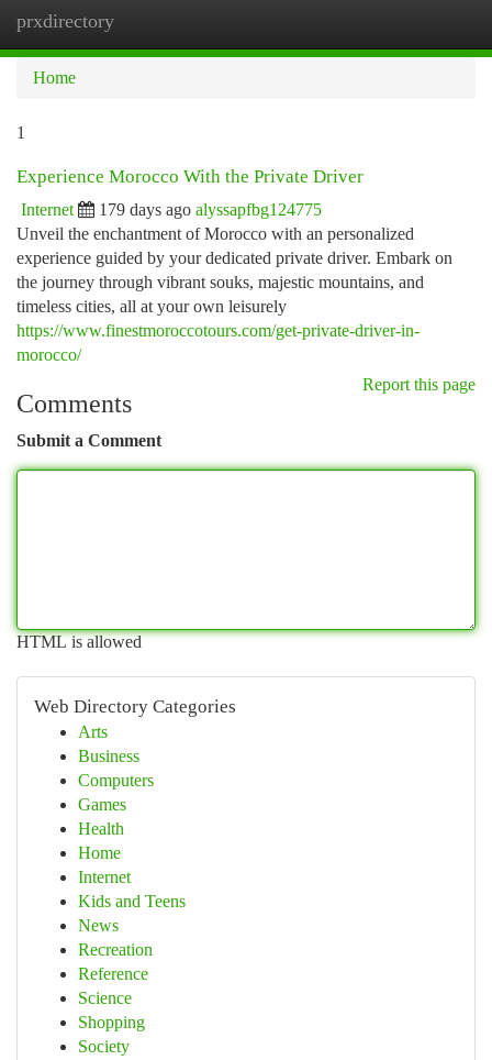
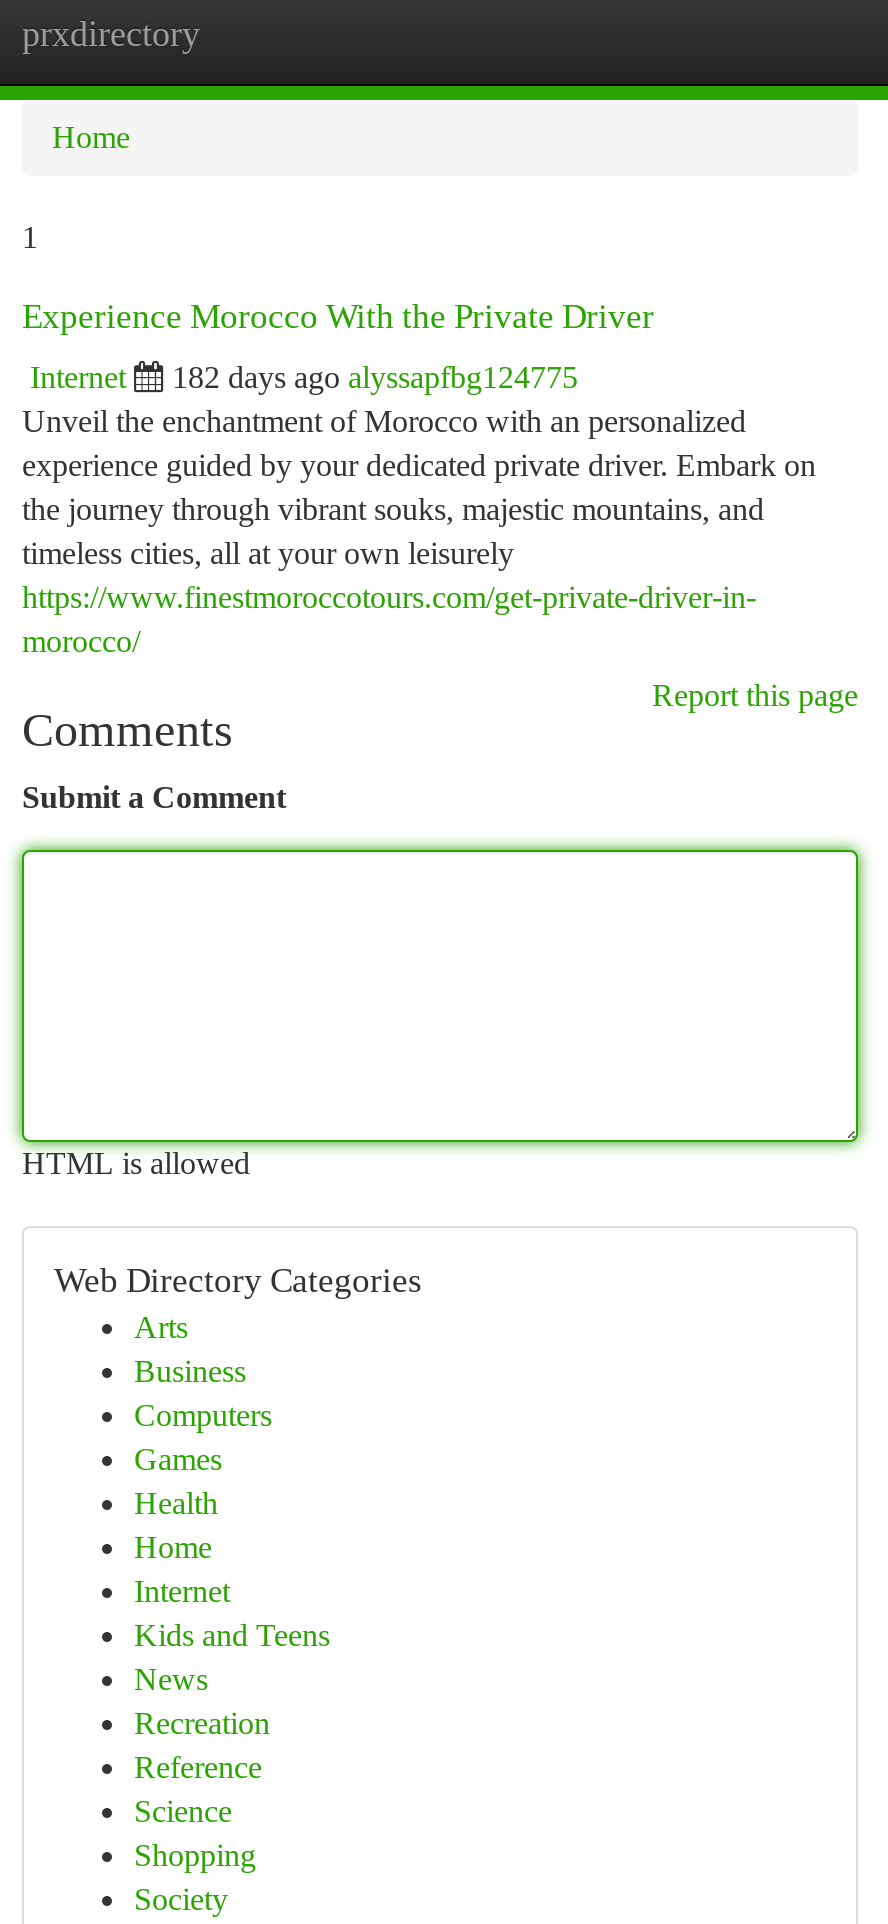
[99,200,322,219] 179 days ago alyssapfbg124775 -> [172,360,578,394] 182 days ago alyssapfbg124775

